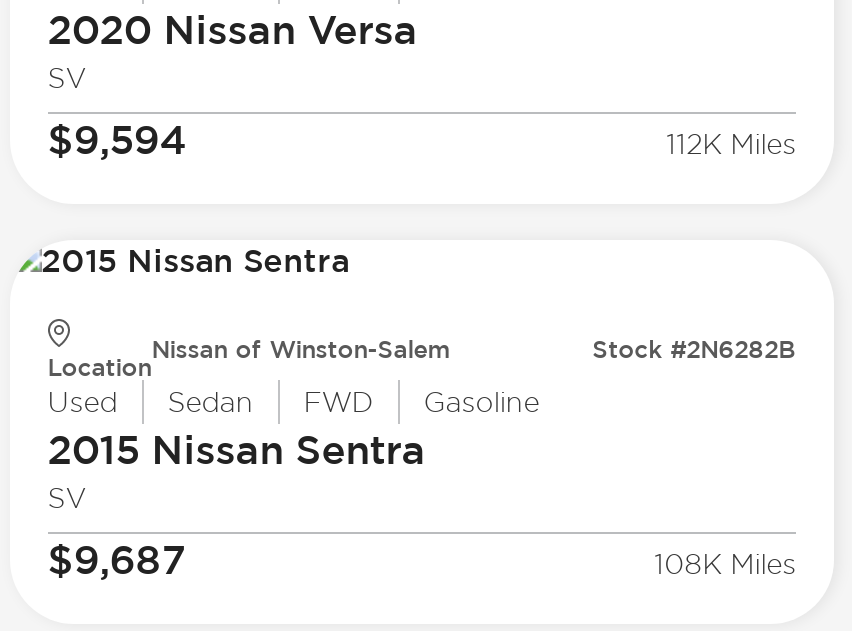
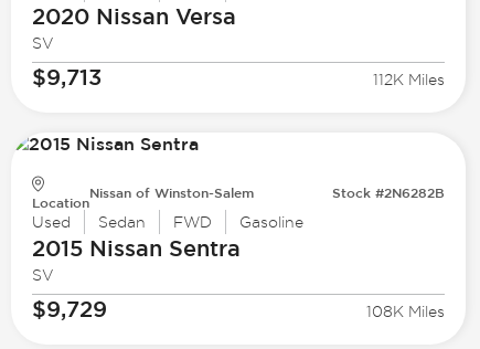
[48,116,188,162] $9,594 -> [32,64,101,90] $9,713
[48,536,186,582] $9,687 -> [32,296,107,321] $9,729

